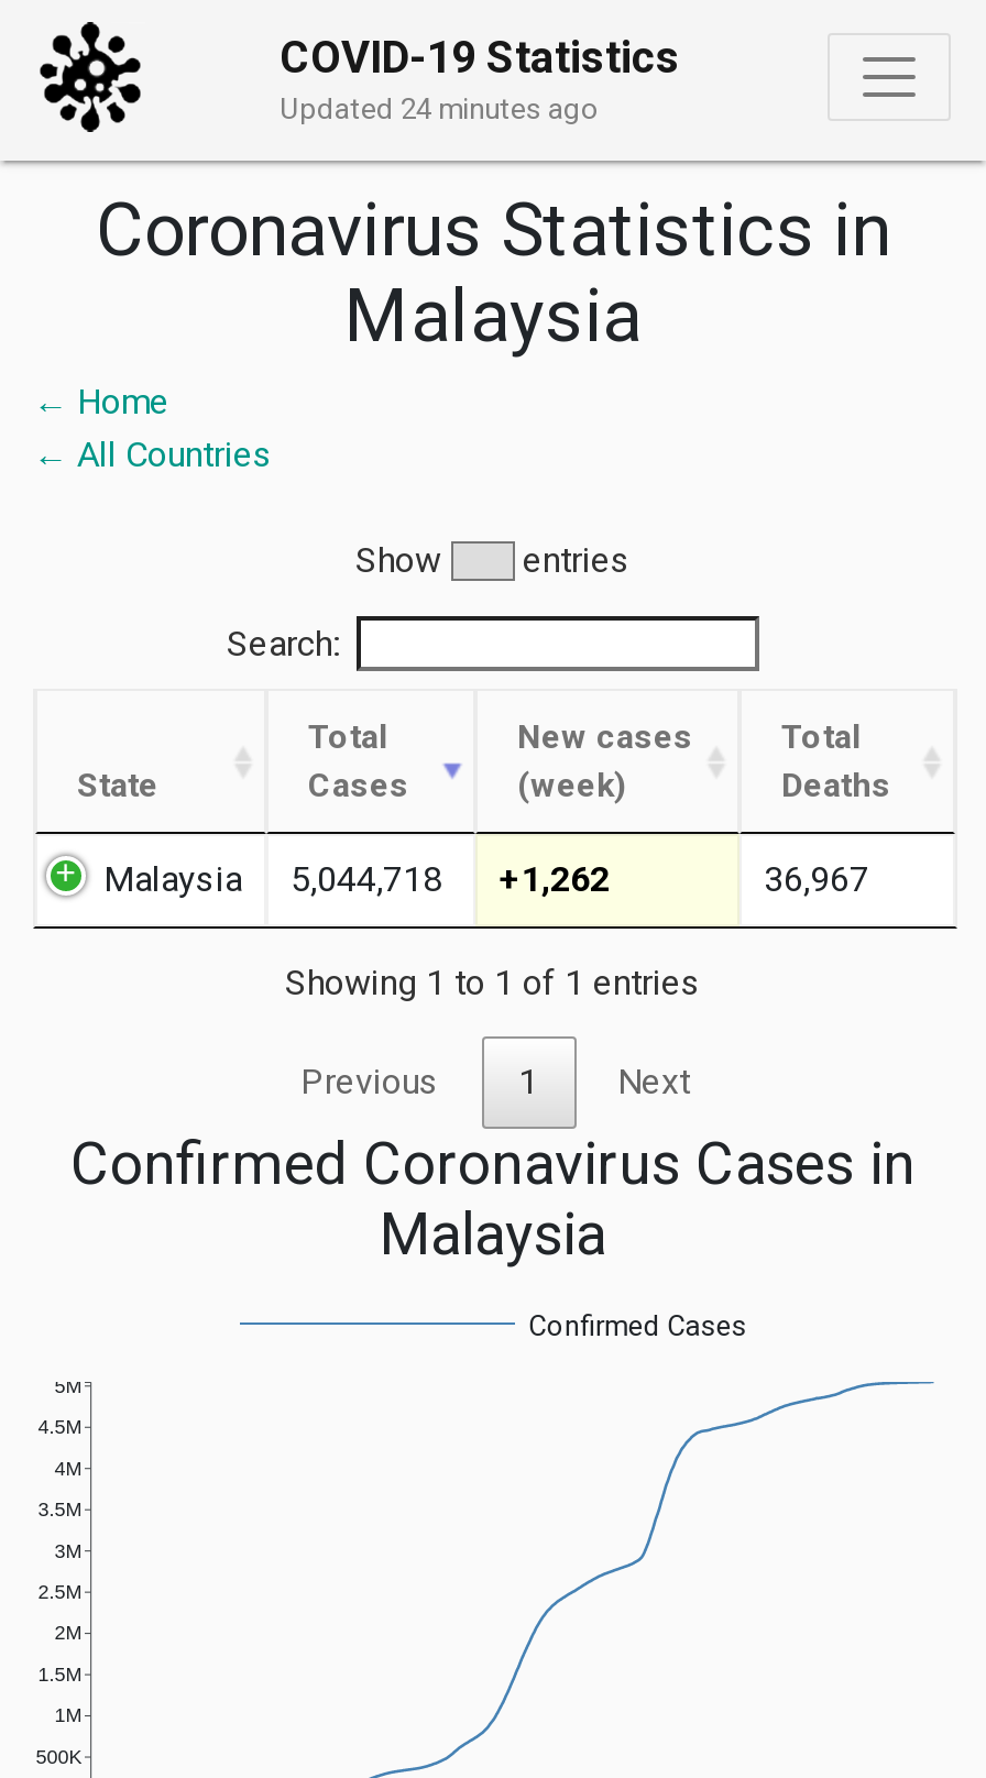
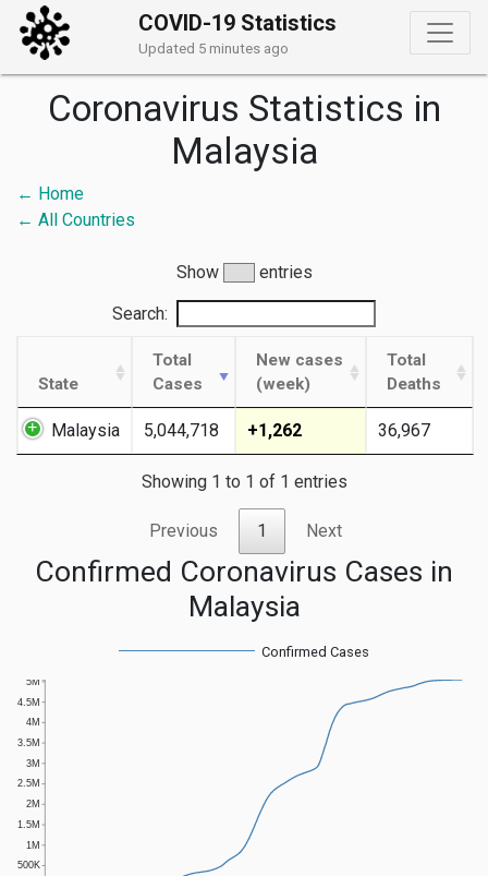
[280,92,599,125] Updated 24 minutes ago -> [138,40,289,57] Updated 5 minutes ago

